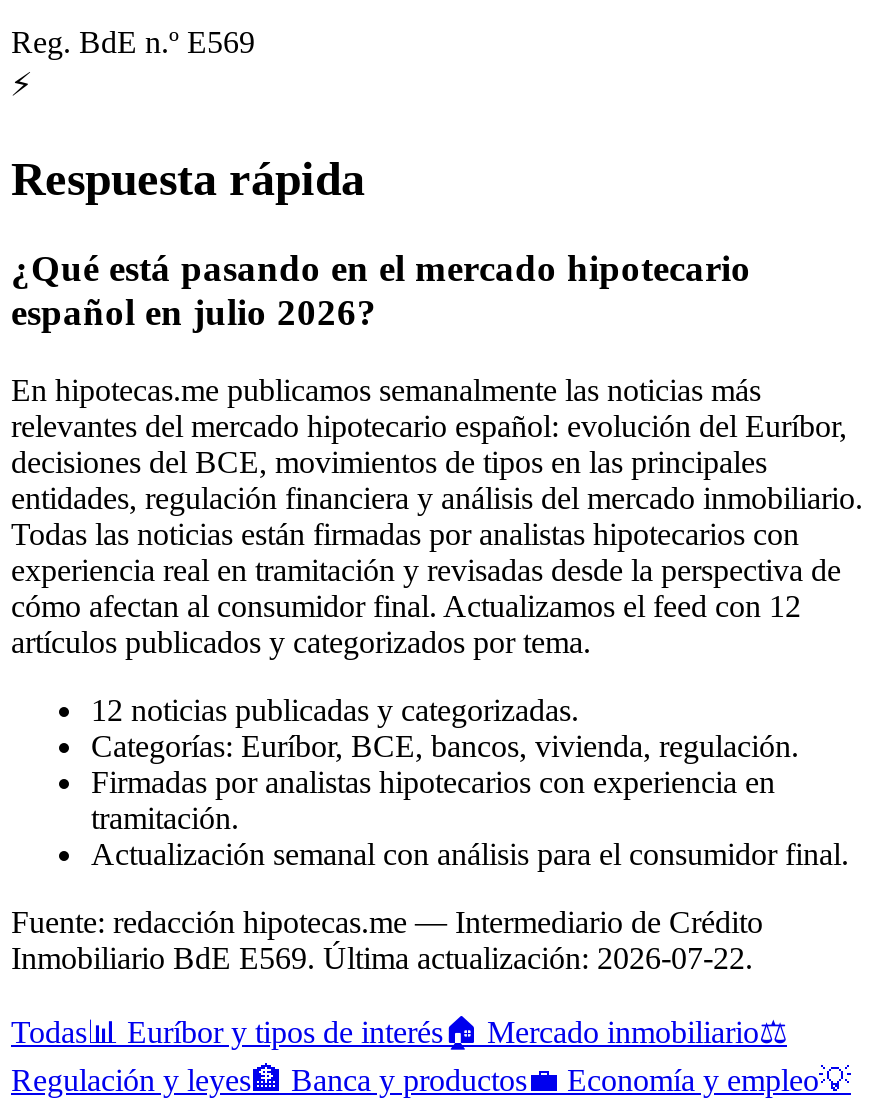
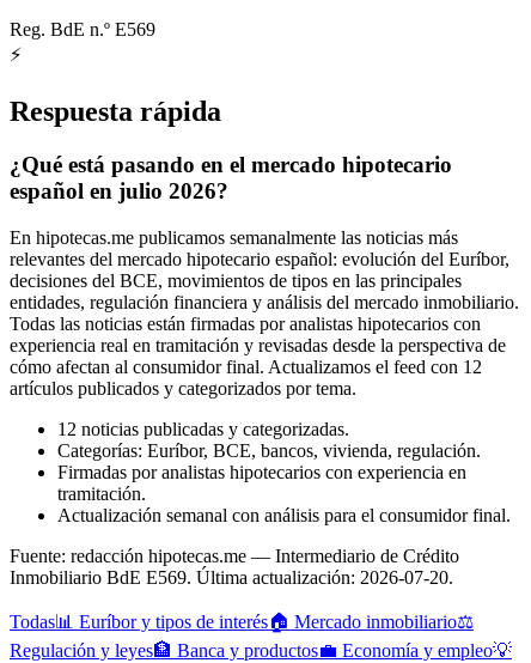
[11,941,753,975] Inmobiliario BdE E569. Última actualización: 2026-07-22. -> [10,567,453,588] Inmobiliario BdE E569. Última actualización: 2026-07-20.

